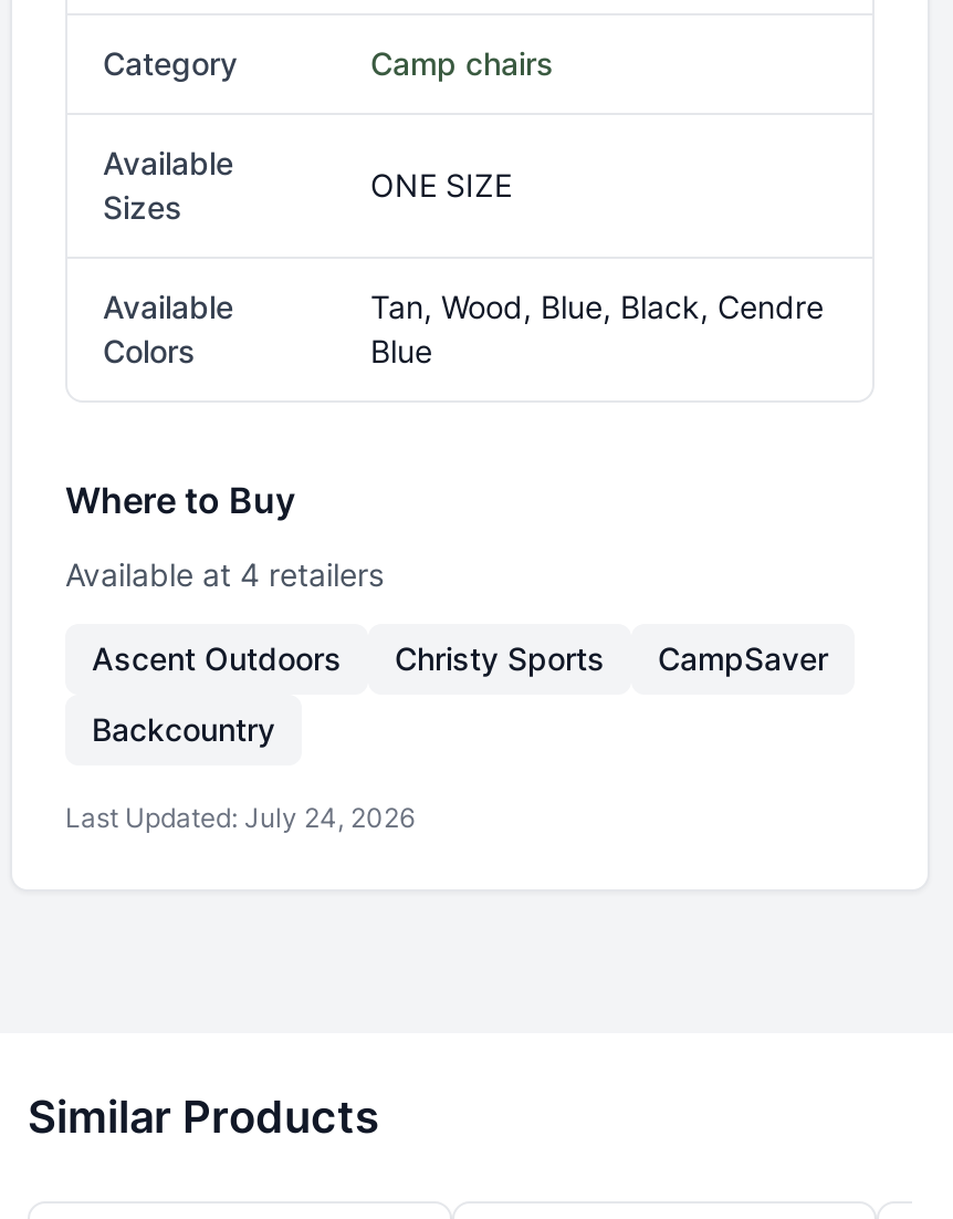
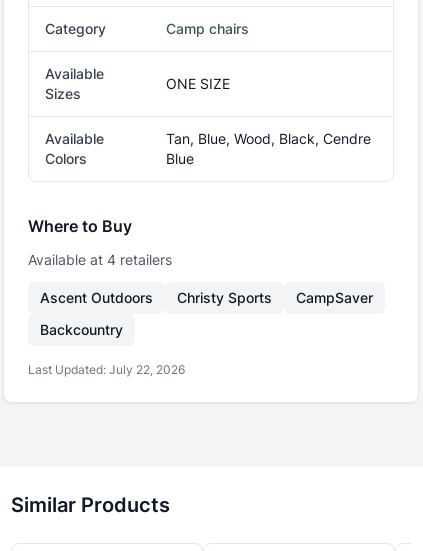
[370,288,824,325] Tan, Wood, Blue, Black, Cendre -> [166,130,371,147] Tan, Blue, Wood, Black, Cendre
[65,801,415,834] Last Updated: July 24, 2026 -> [28,362,185,377] Last Updated: July 22, 2026

